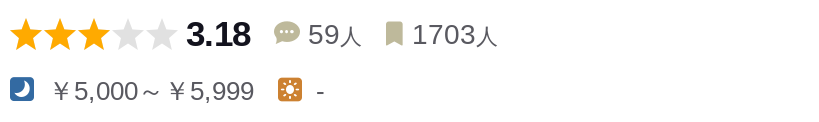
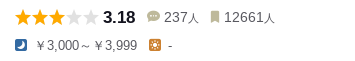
[308,19,362,51] 59人 -> [164,9,199,25] 237人
[412,19,498,51] 1703人 -> [224,9,275,25] 12661人
[48,77,254,107] ￥5,000～￥5,999 -> [34,38,137,53] ￥3,000～￥3,999

